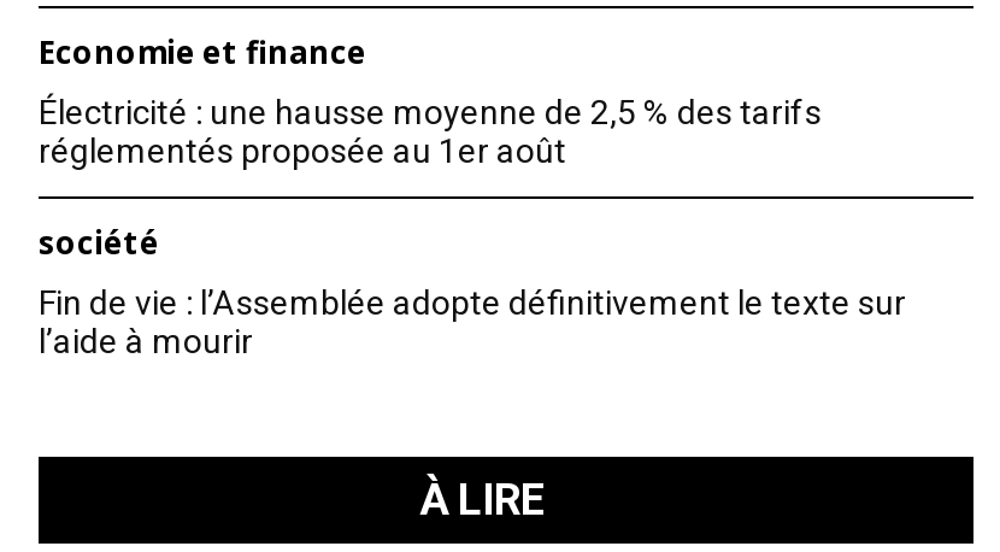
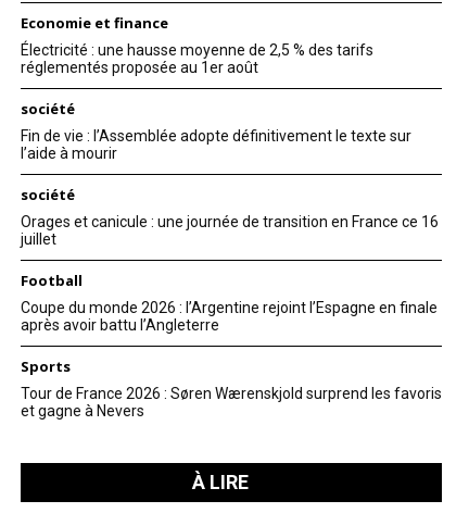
none -> [21,185,442,420] société | Orages et canicule : une journée de transition en France ce 16 | juillet | Football | Coupe du monde 2026 : l’Argentine rejoint l’Espagne en finale | après avoir battu l’Angleterre | Sports | Tour de France 2026 : Søren Wærenskjold surprend les favoris | et gagne à Nevers

